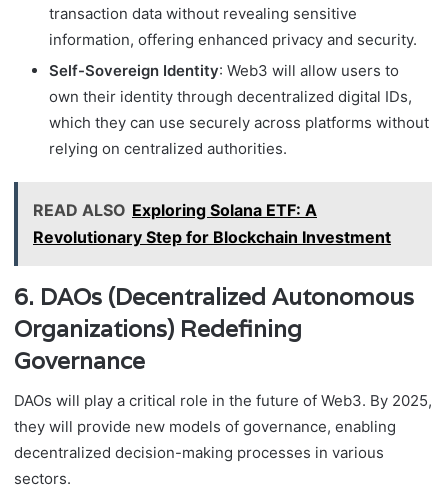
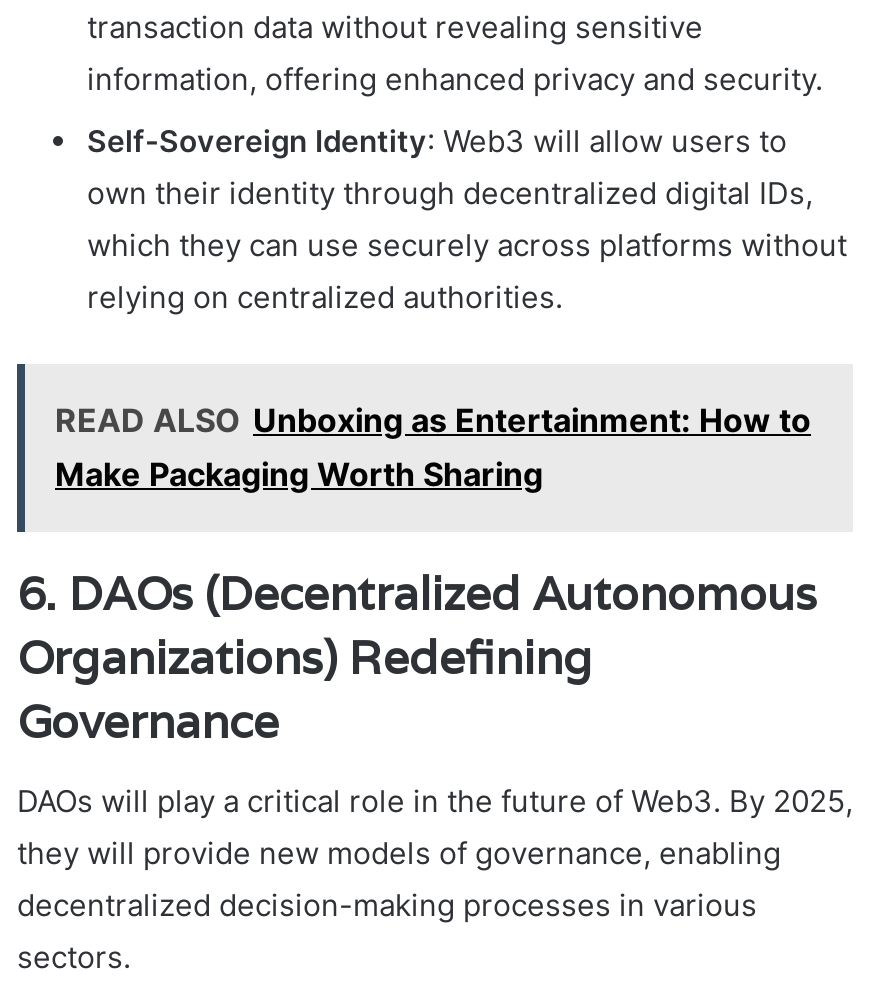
[33,200,391,247] READ ALSO Exploring Solana ETF: A | Revolutionary Step for Blockchain Investment -> [55,400,811,494] READ ALSO Unboxing as Entertainment: How to | Make Packaging Worth Sharing

